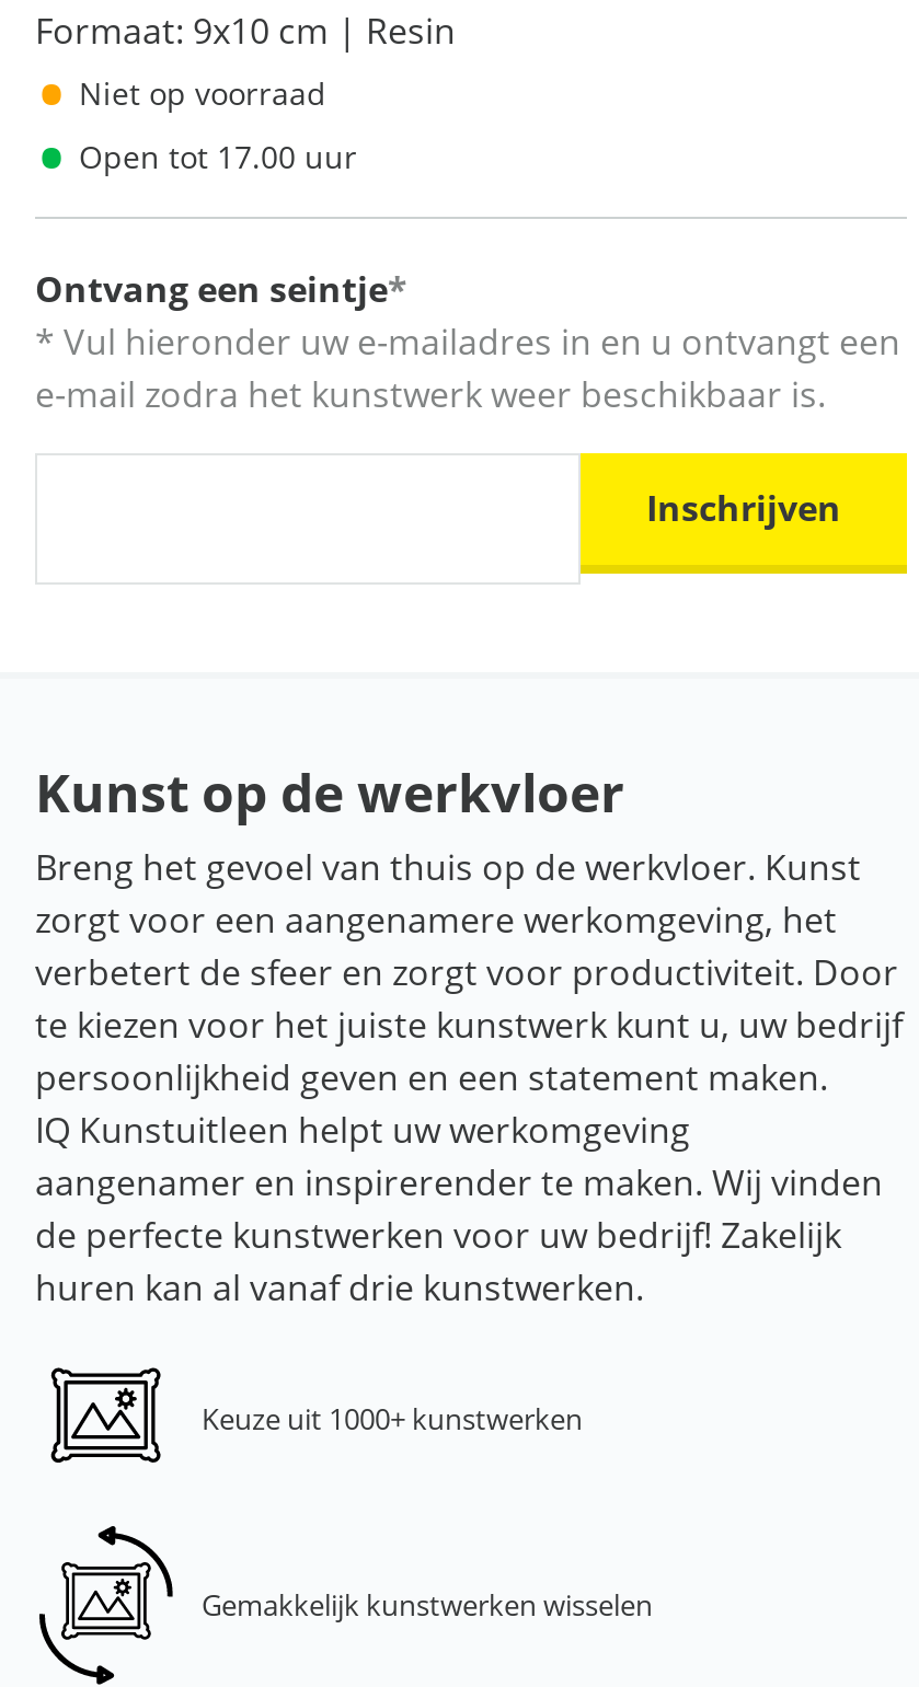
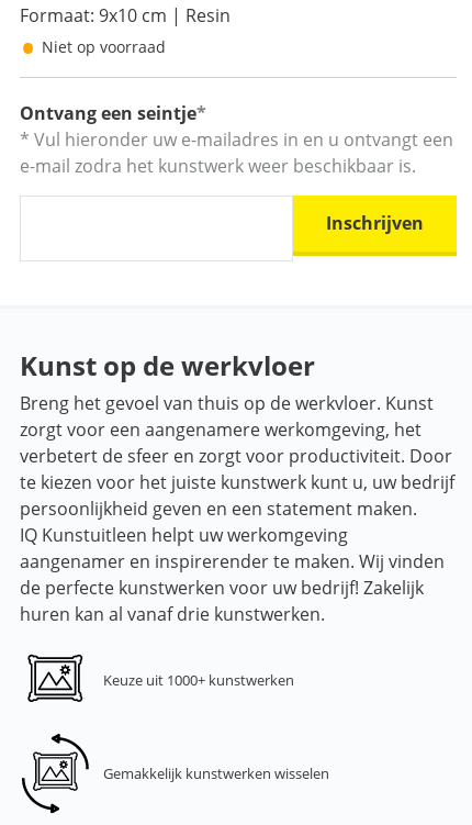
[79,136,357,177] Open tot 17.00 uur -> none

